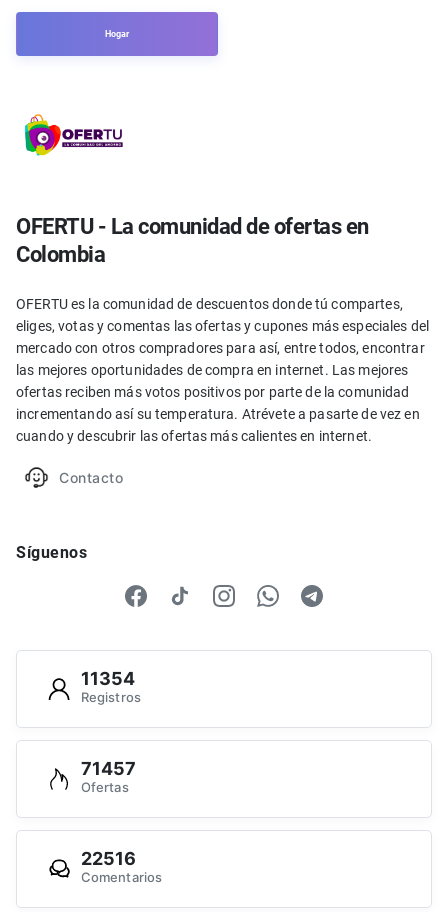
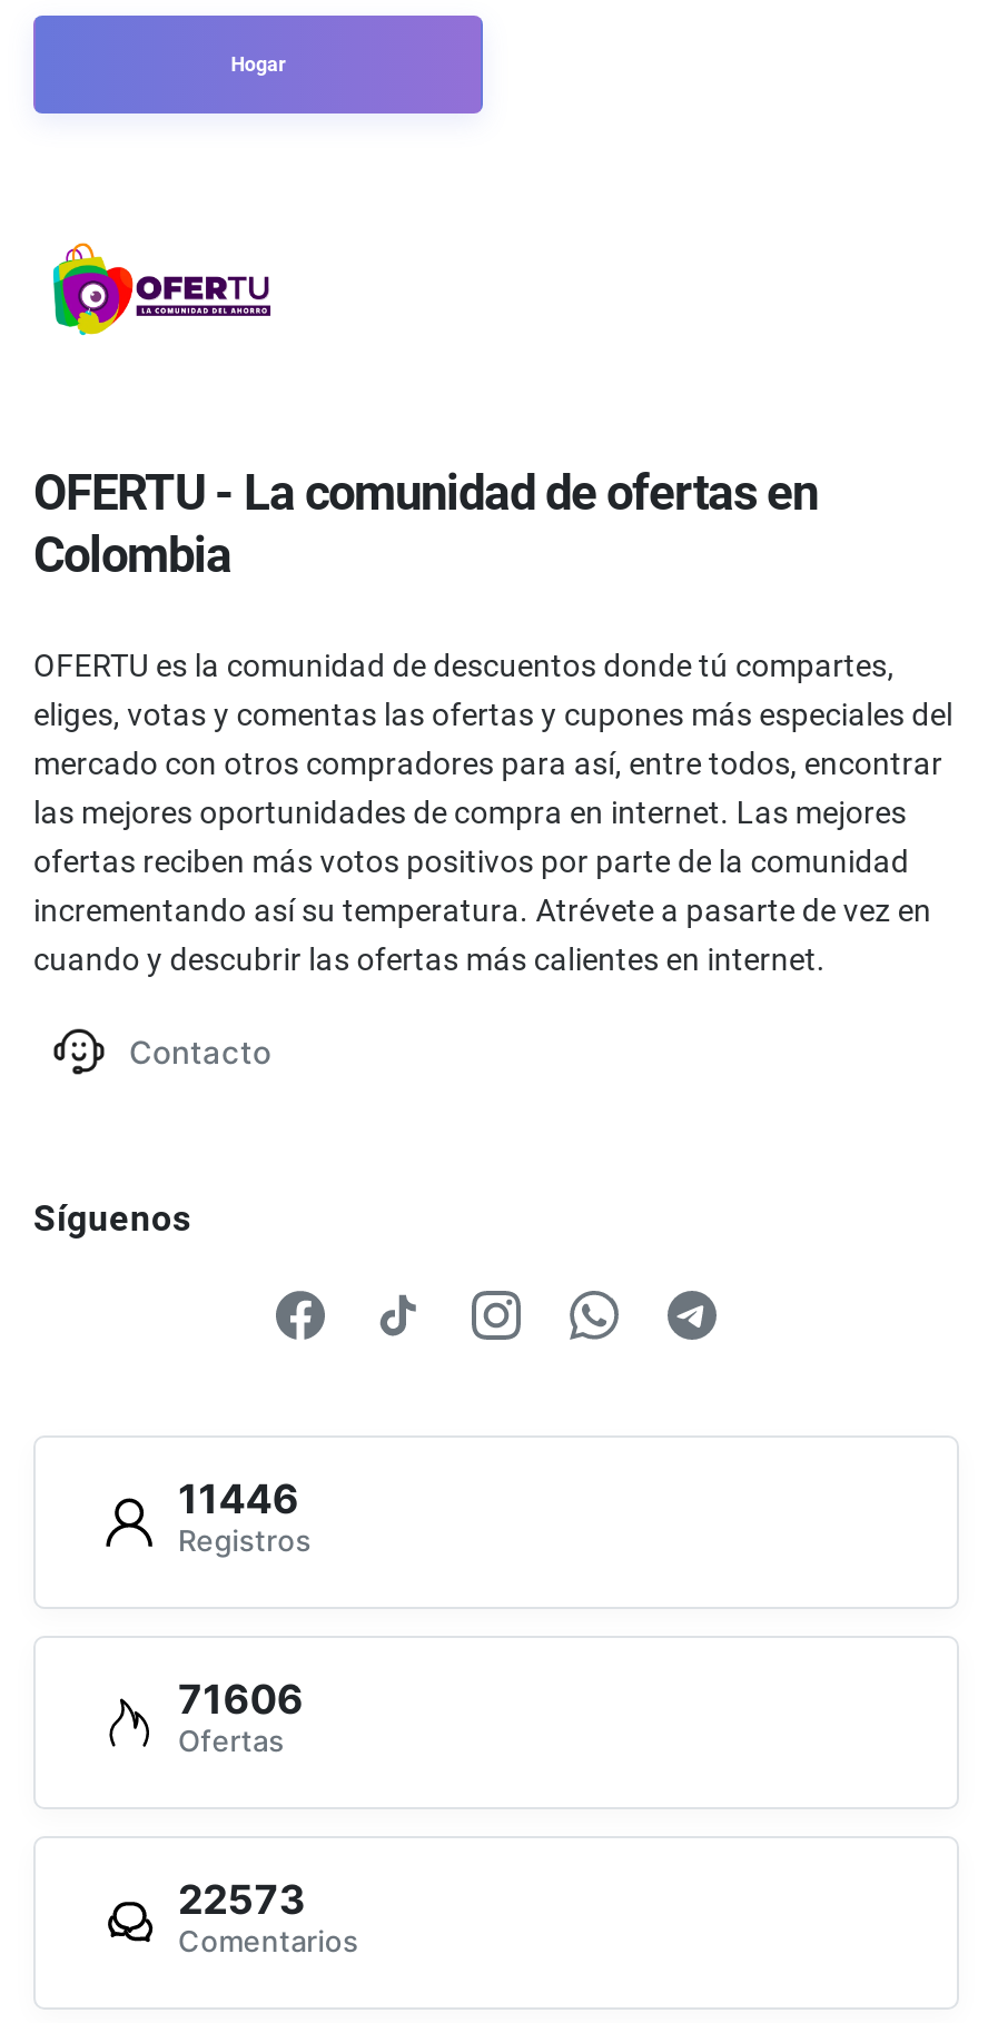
[81,668,135,689] 11354 -> [178,1476,299,1522] 11446
[81,758,136,779] 71457 -> [178,1676,304,1723] 71606
[81,848,136,869] 22516 -> [178,1876,306,1923] 22573

